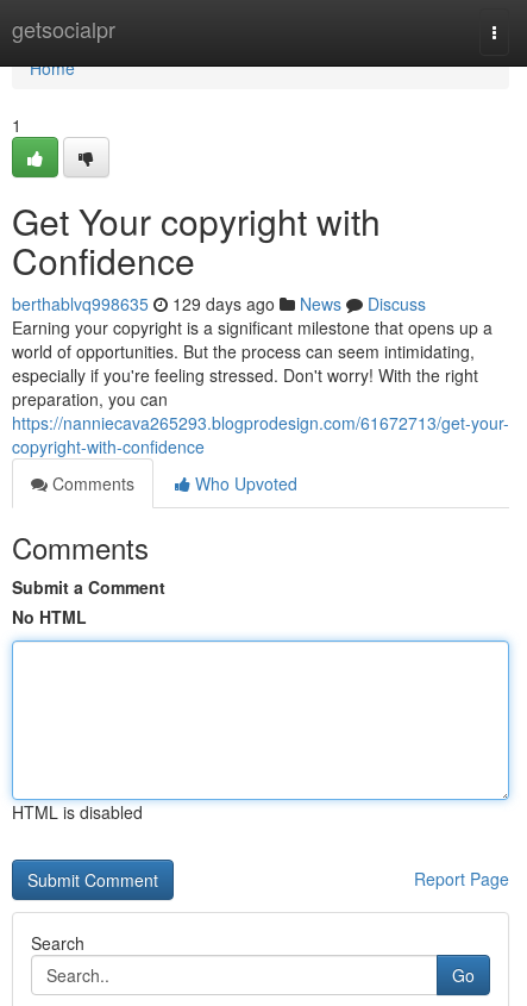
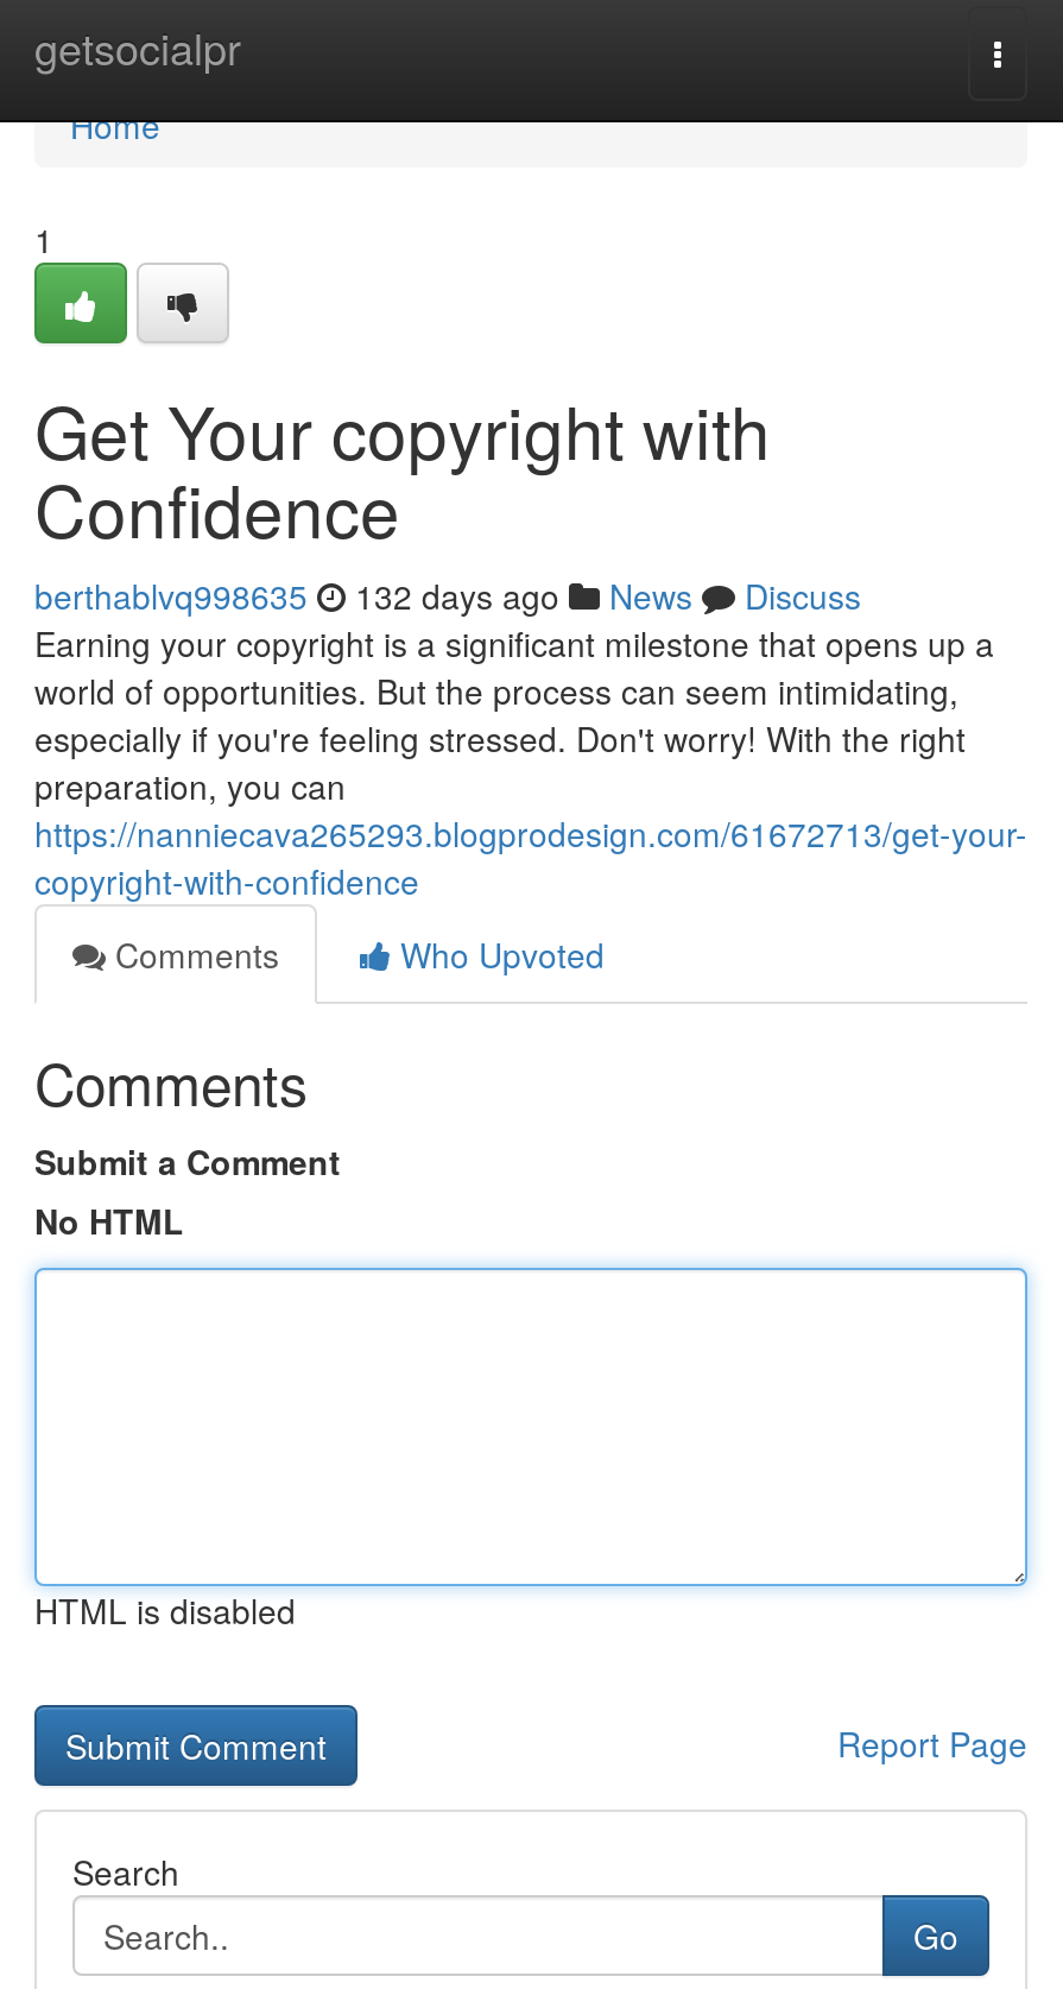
[12,292,426,315] berthablvq998635 129 days ago News Discuss -> [34,572,861,619] berthablvq998635 132 days ago News Discuss

